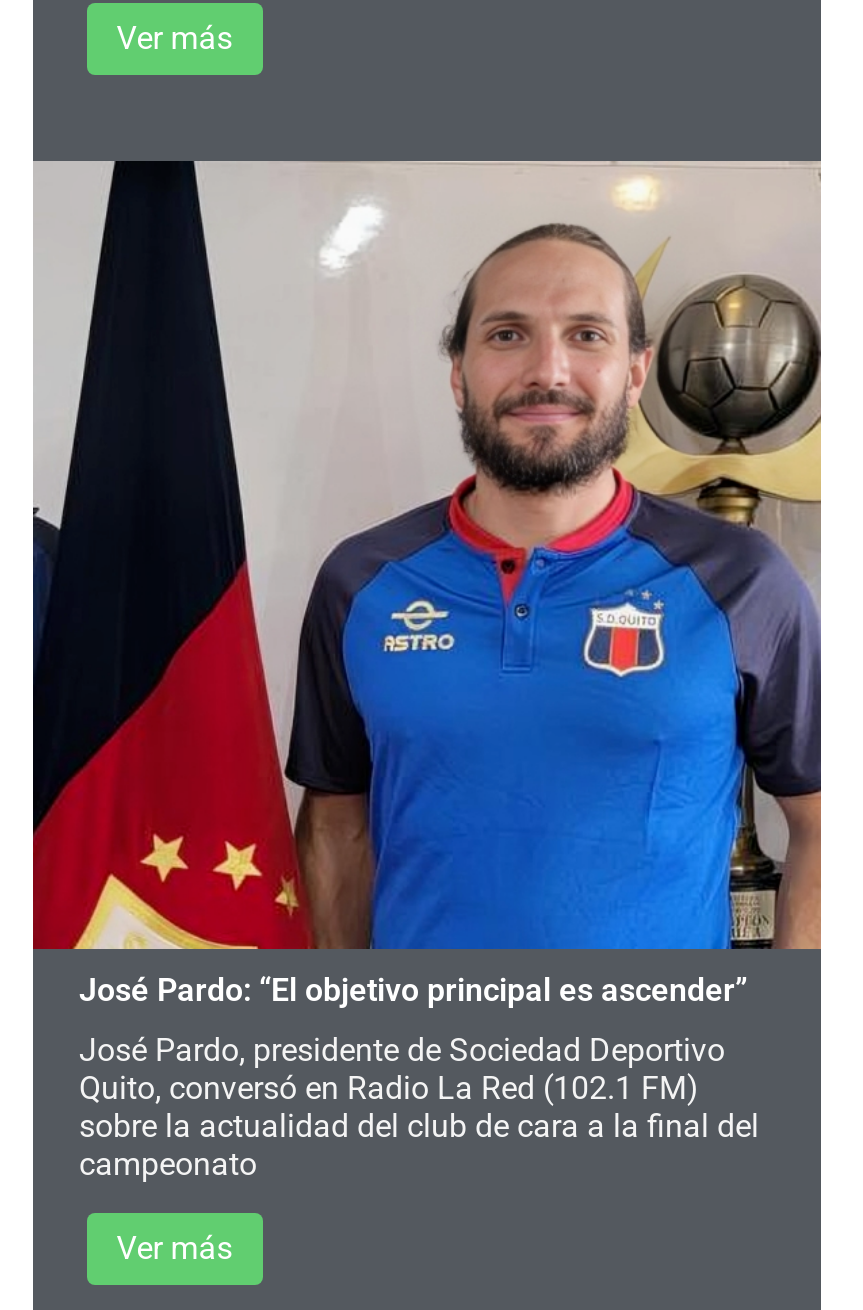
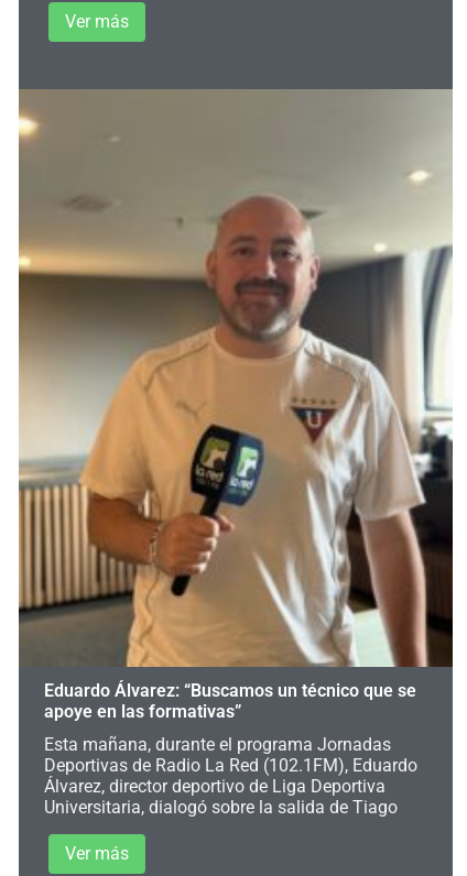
[31,160,823,1010] [image] | José Pardo: “El objetivo principal es ascender” -> [18,89,454,722] [image] | Eduardo Álvarez: “Buscamos un técnico que se | apoye en las formativas”
[79,1032,759,1184] José Pardo, presidente de Sociedad Deportivo | Quito, conversó en Radio La Red (102.1 FM) | sobre la actualidad del club de cara a la final del | campeonato -> [44,734,417,818] Esta mañana, durante el programa Jornadas | Deportivas de Radio La Red (102.1FM), Eduardo | Álvarez, director deportivo de Liga Deportiva | Universitaria, dialogó sobre la salida de Tiago

